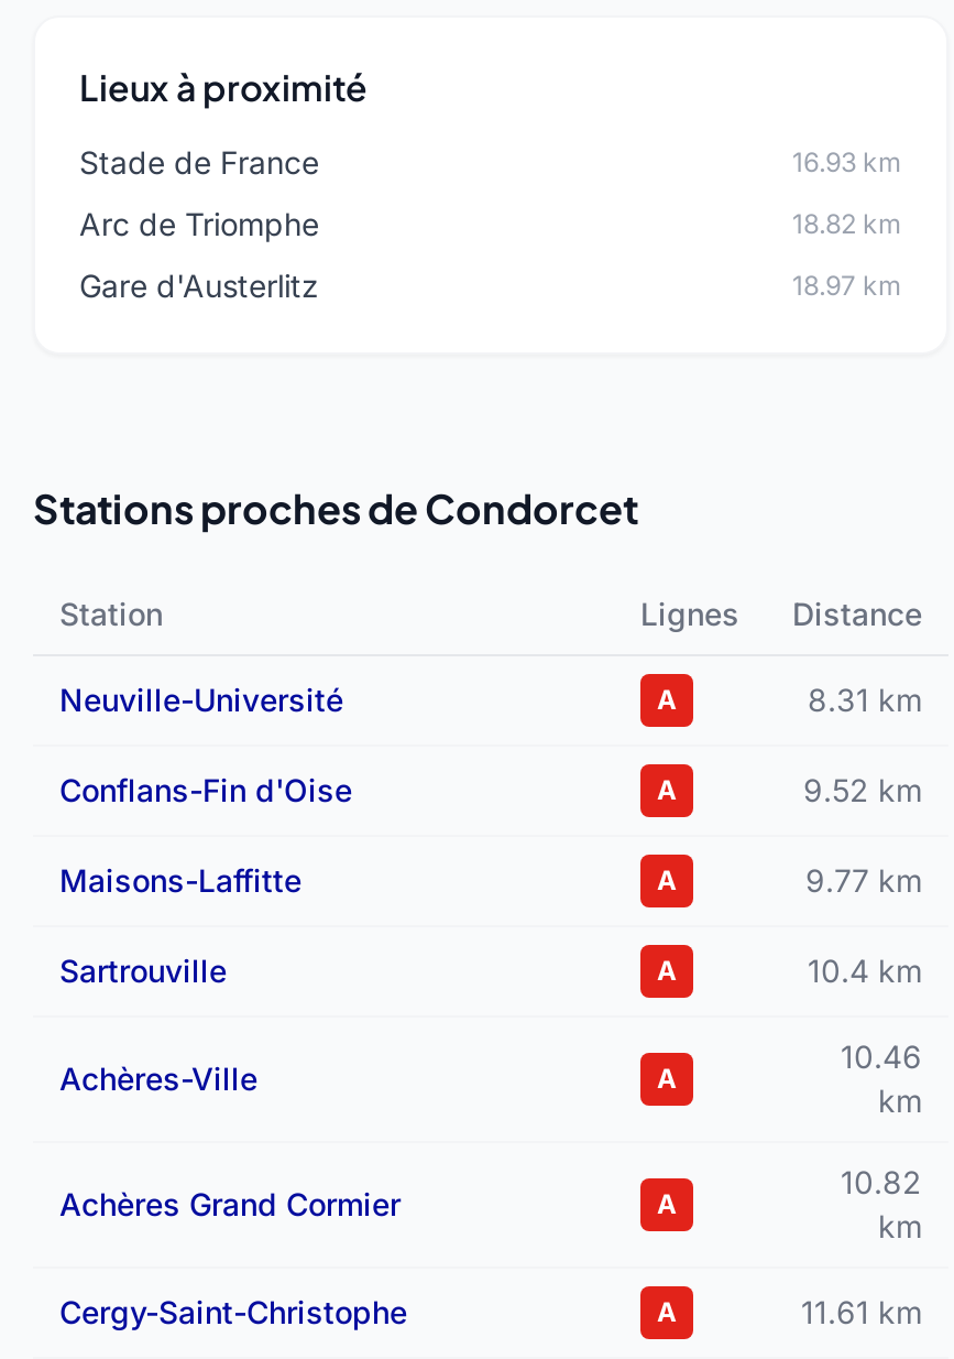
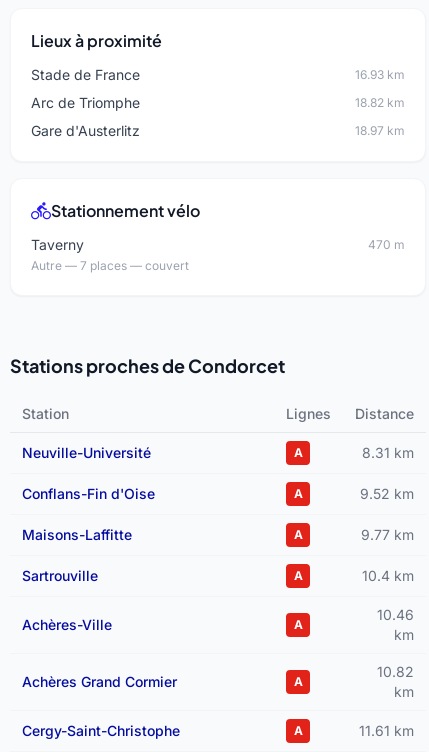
none -> [31,200,200,273] Stationnement vélo | Taverny | Autre — 7 places — couvert
none -> [368,237,405,252] 470 m

